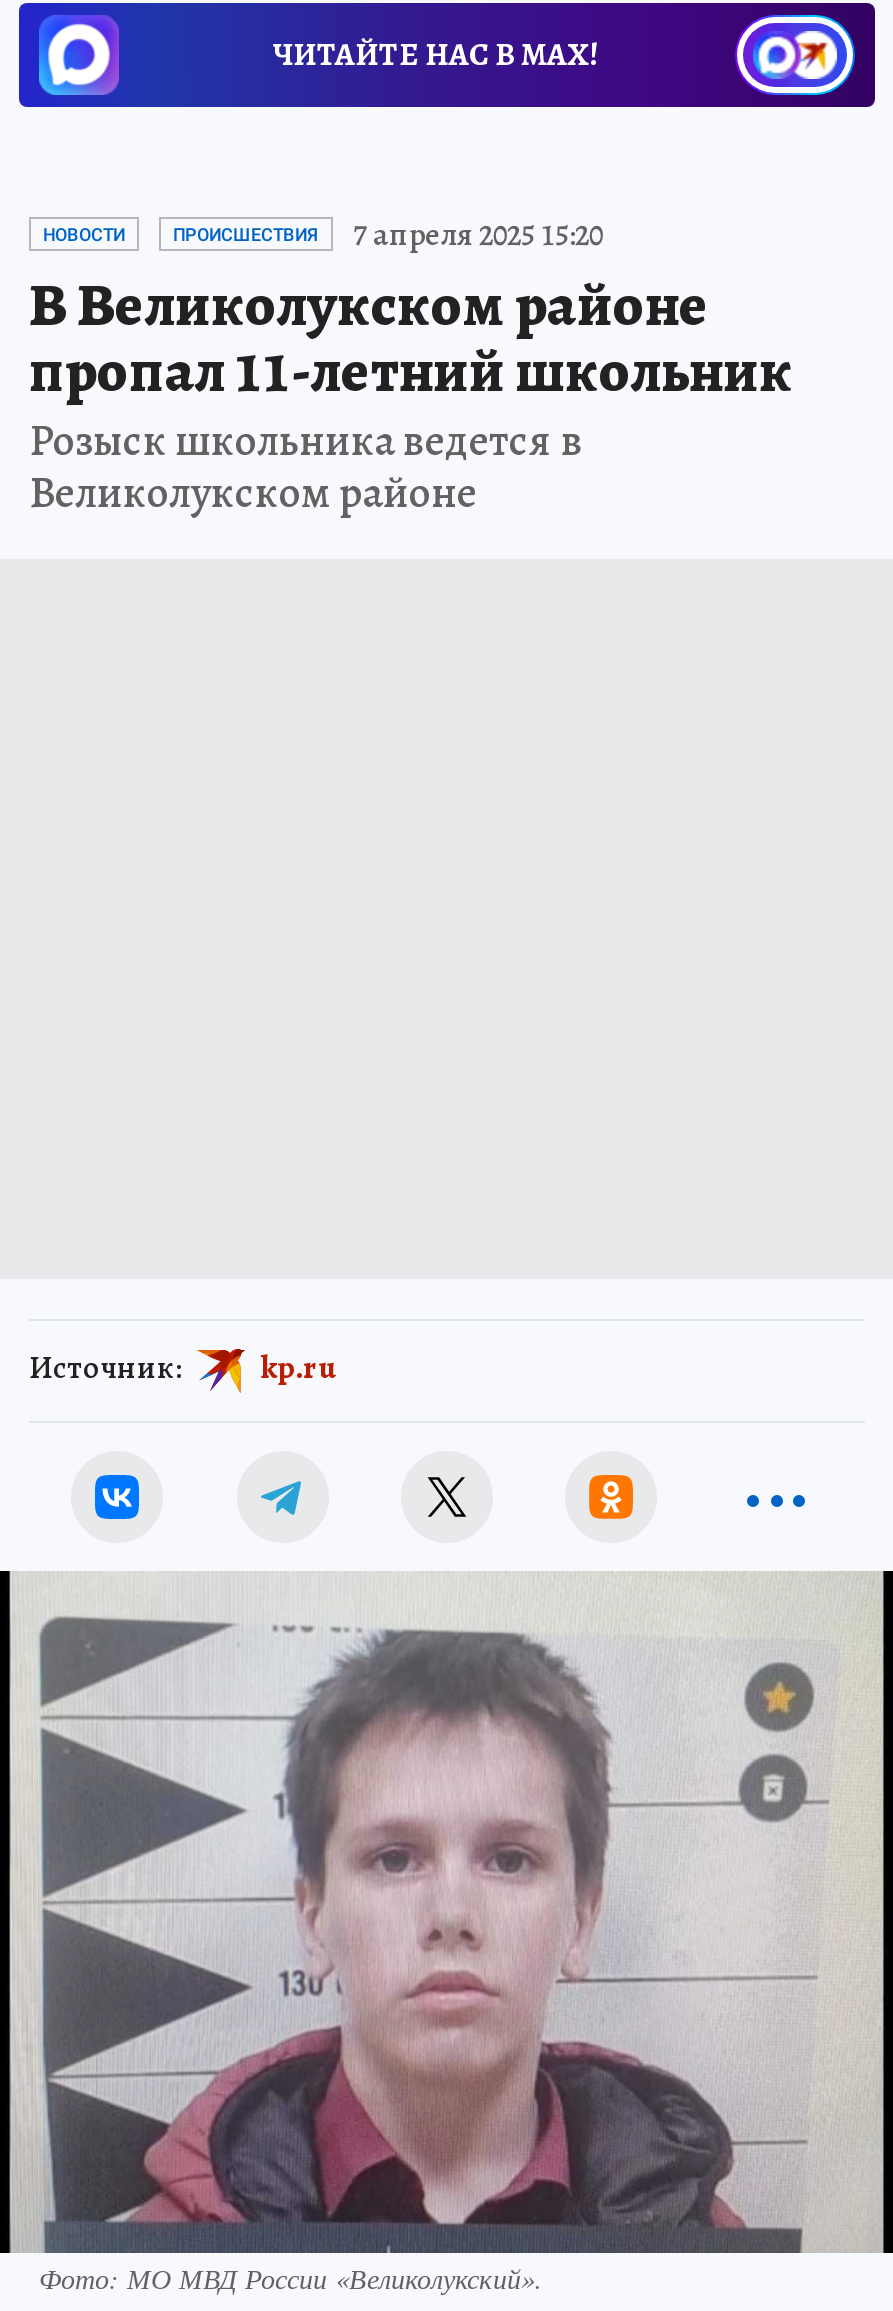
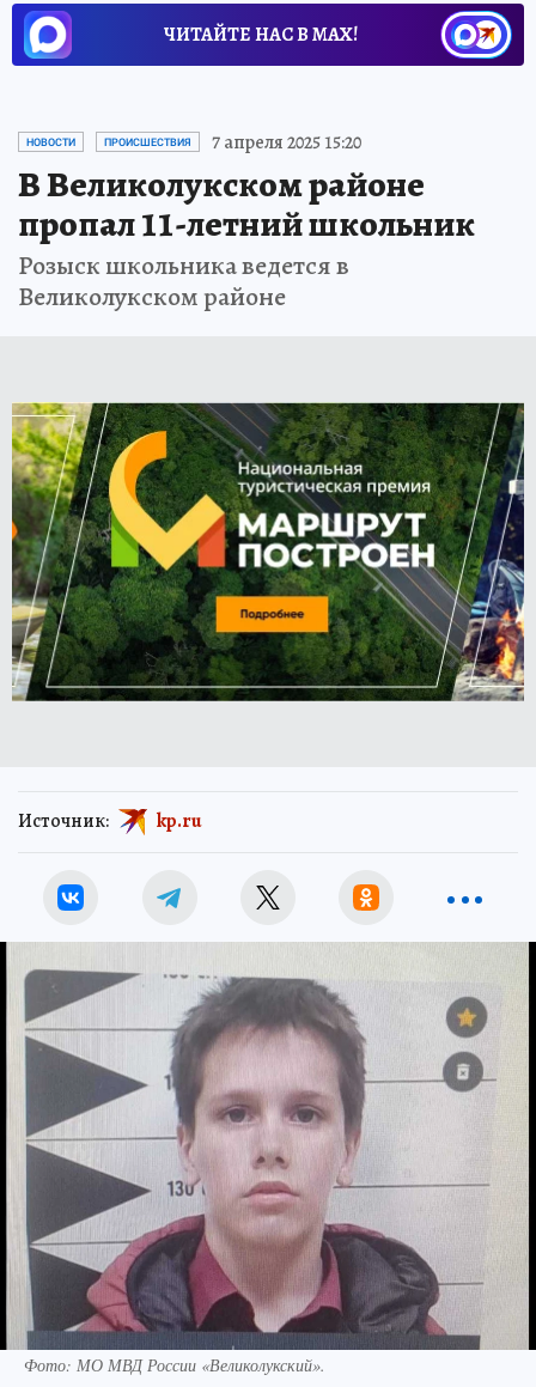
none -> [11,401,525,702] [image]

